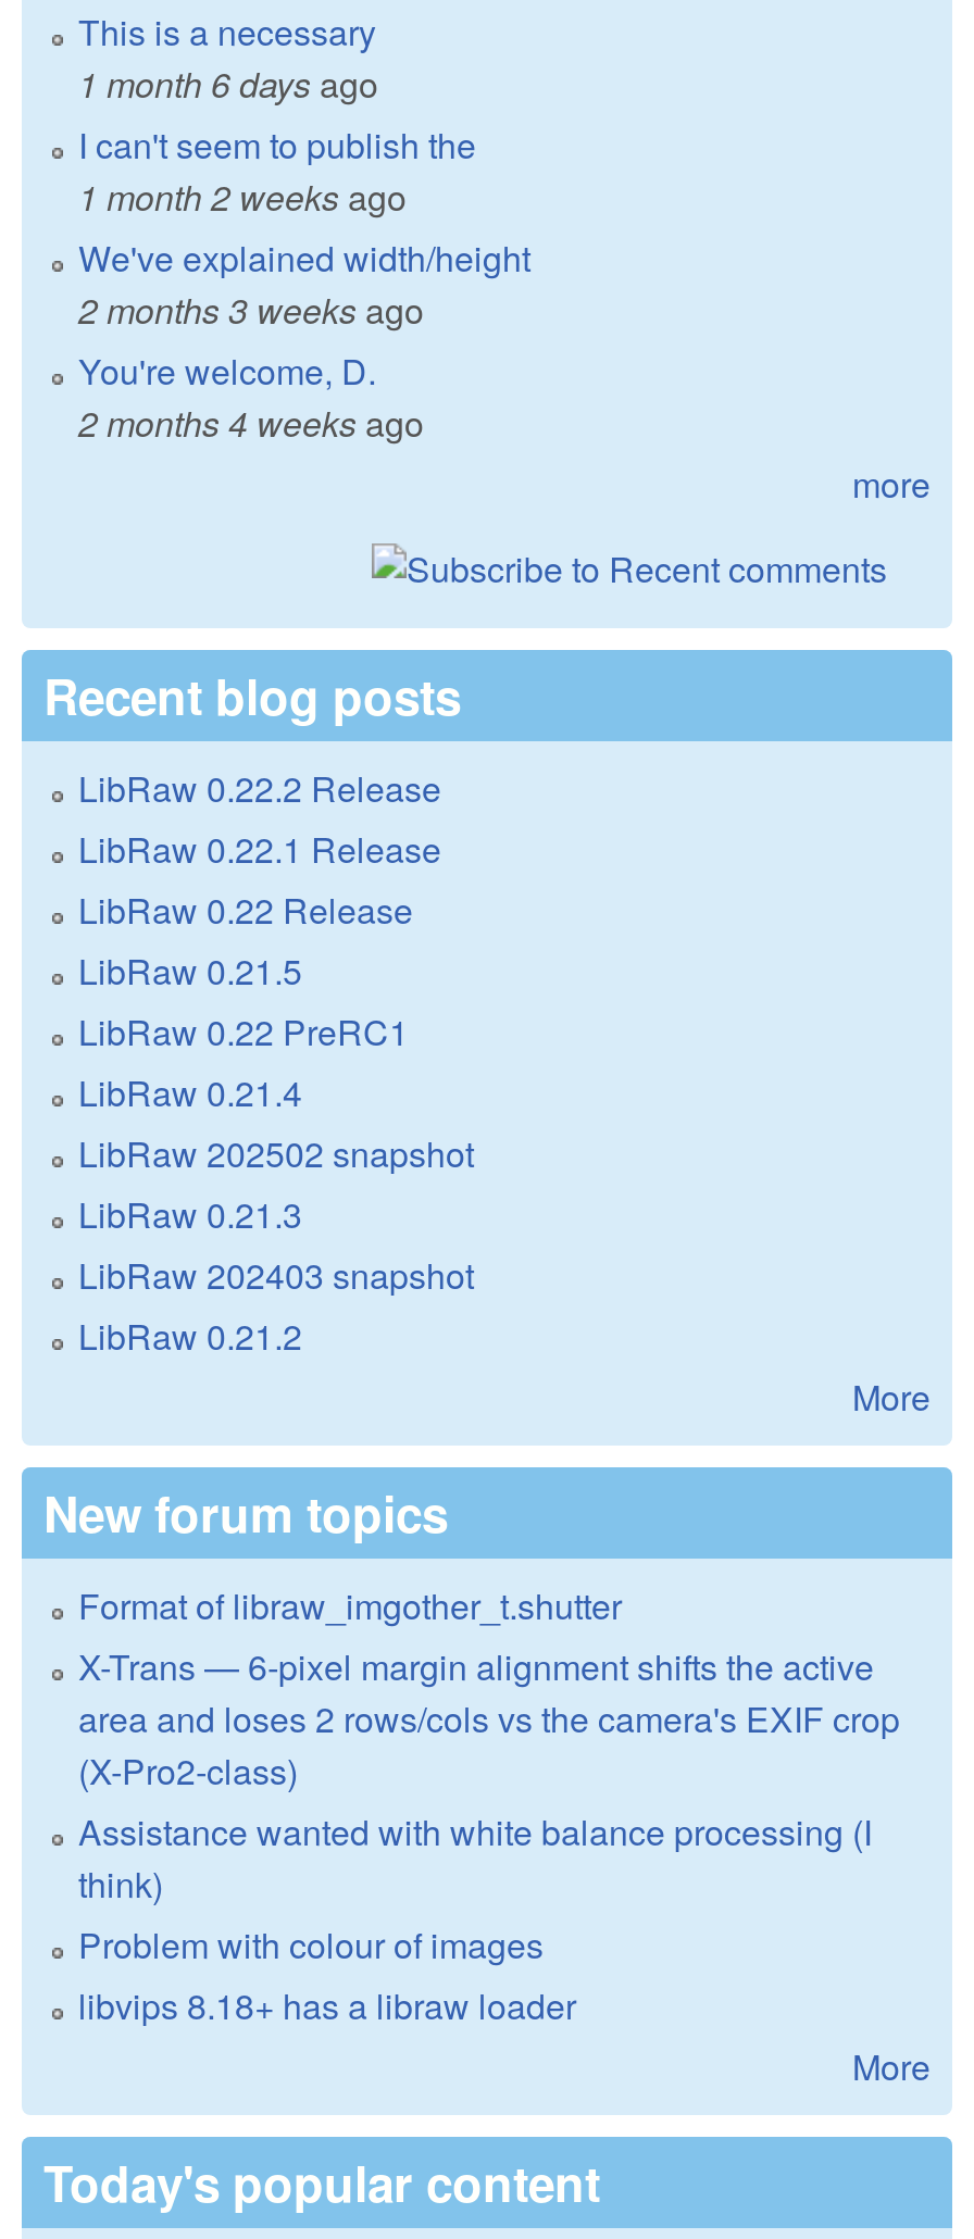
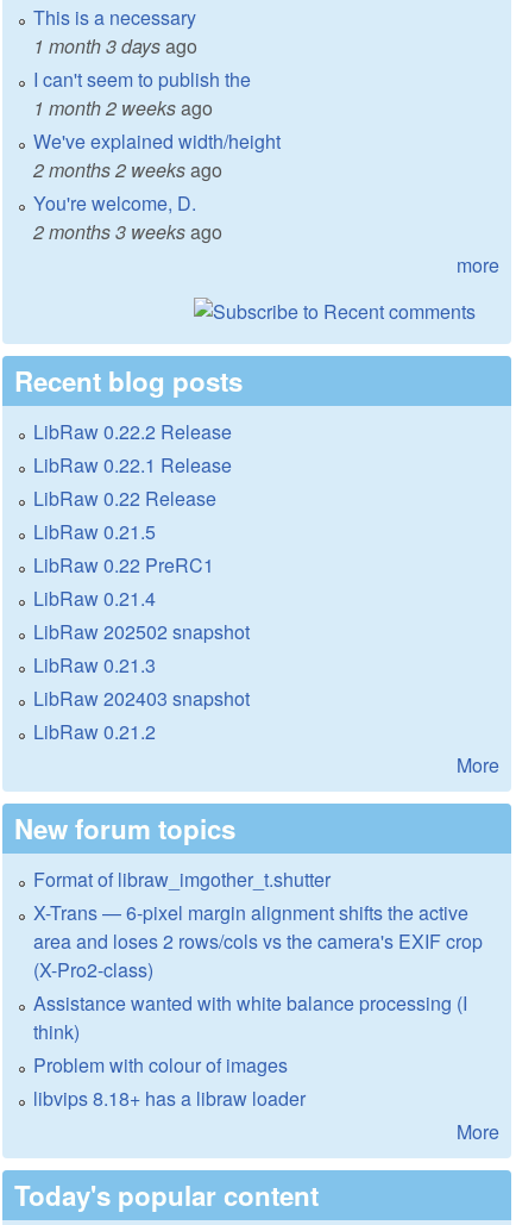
[78,59,378,109] 1 month 6 days ago -> [33,32,197,60] 1 month 3 days ago
moved [78,285,424,335] -> [33,218,222,245]: 2 months 3 weeks ago
none -> [33,156,222,184] 2 months 2 weeks ago
[78,398,424,448] 2 months 4 weeks ago -> none

